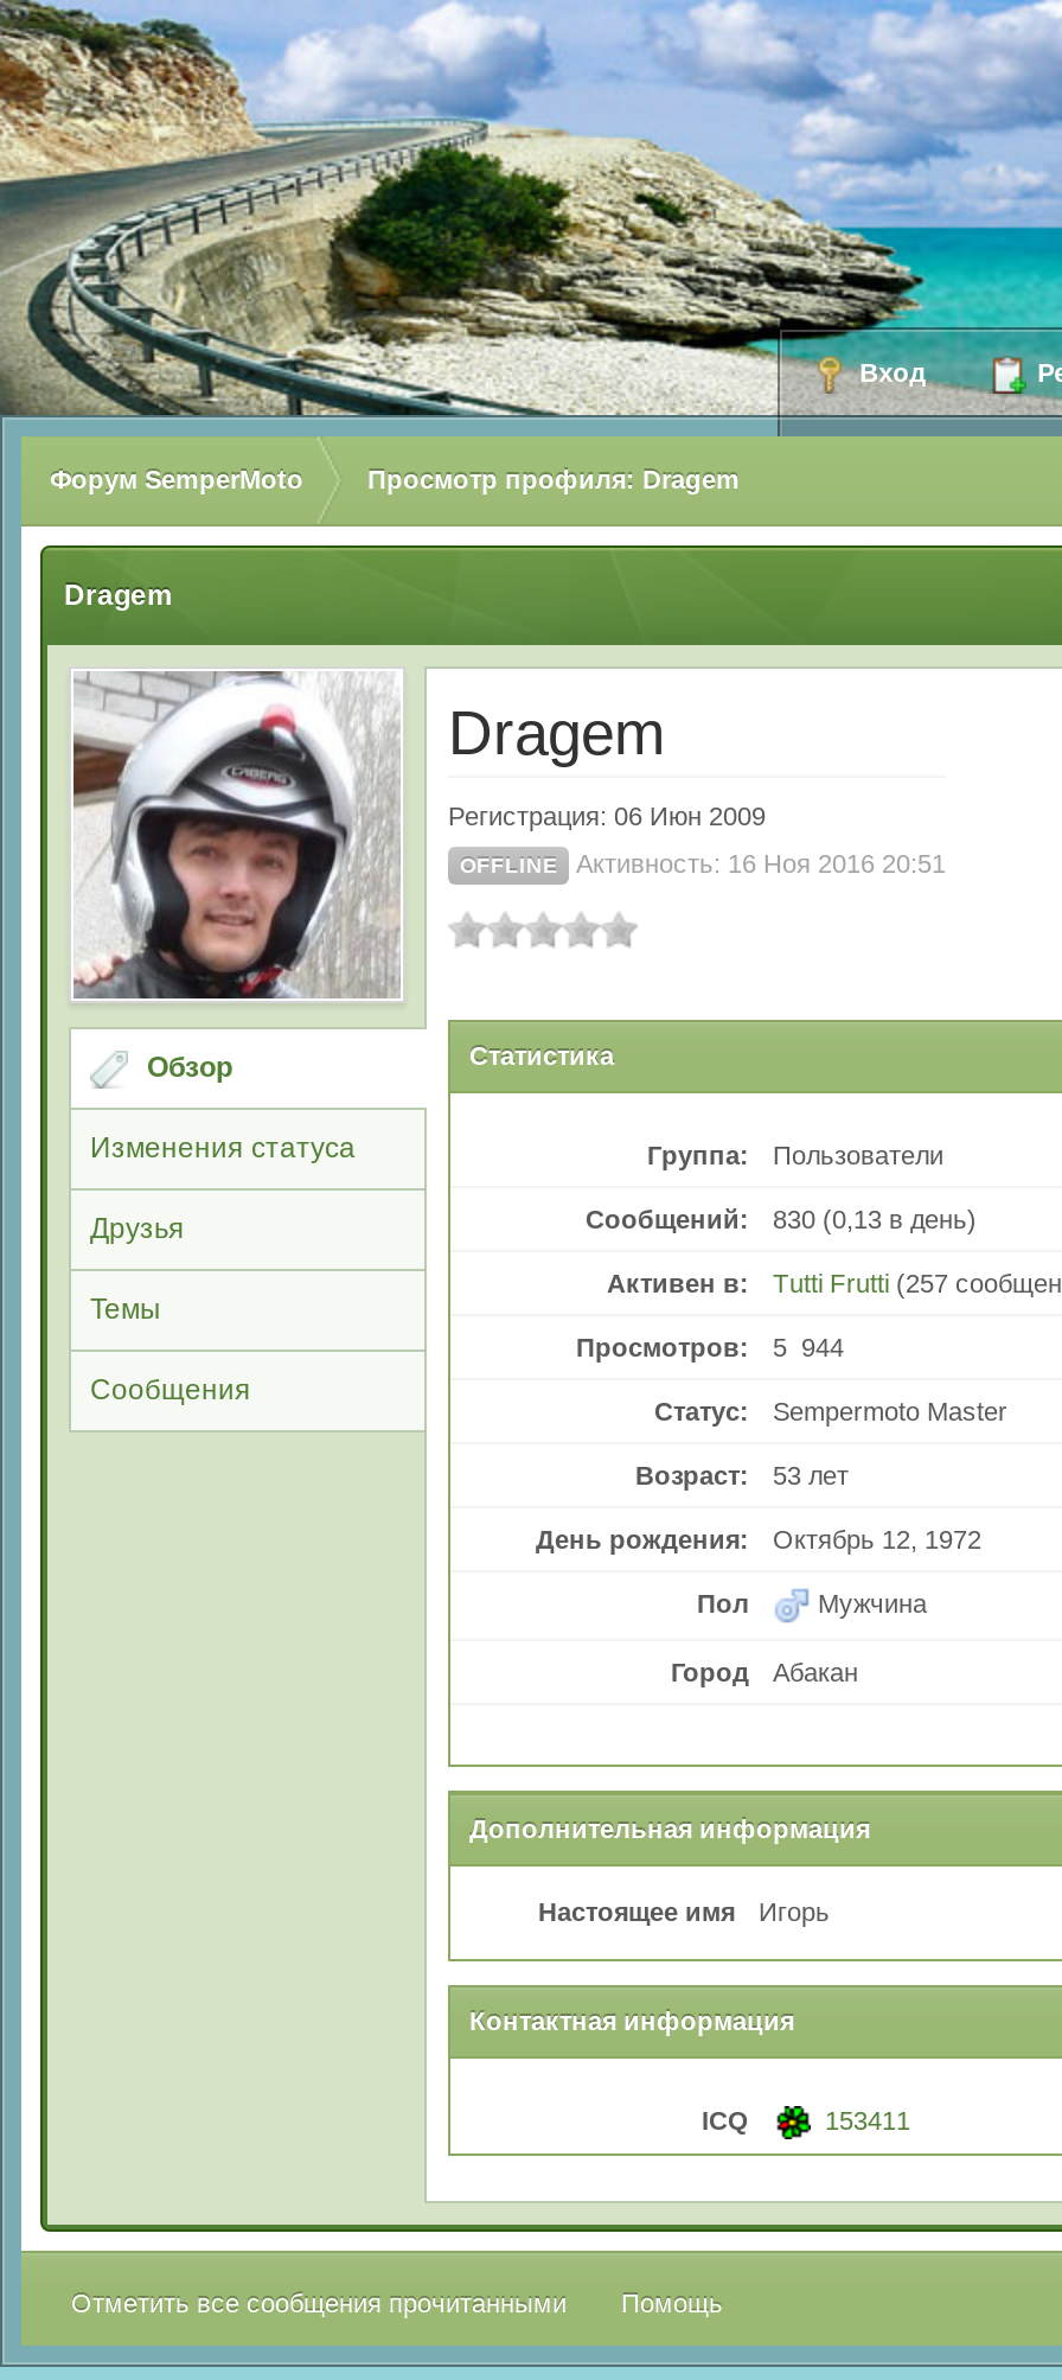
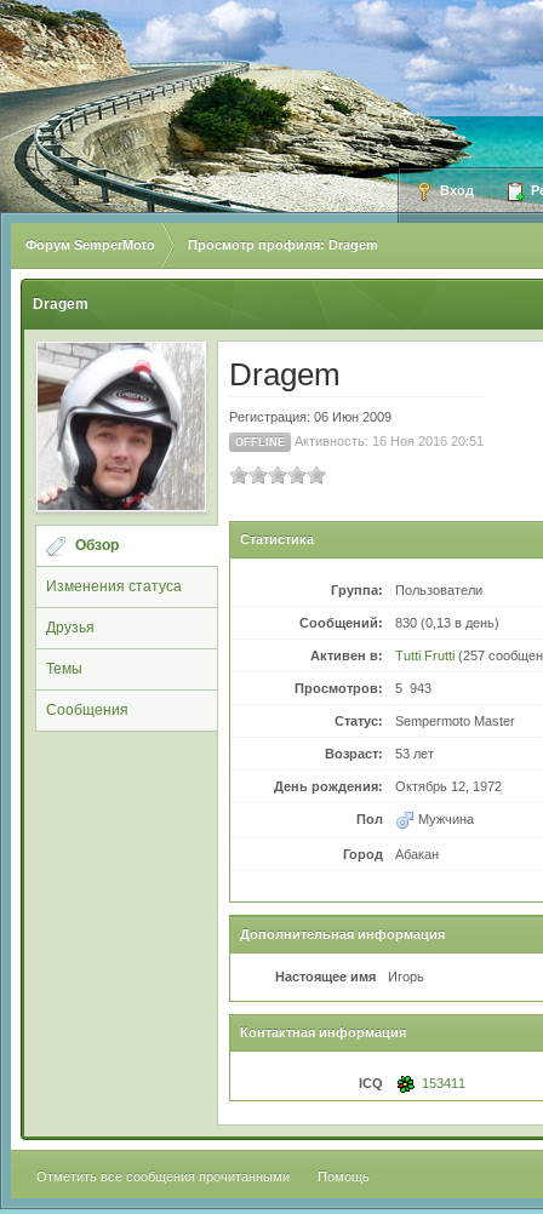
[576,1333,844,1361] Просмотров: 5 944 -> [295,681,431,695] Просмотров: 5 943

